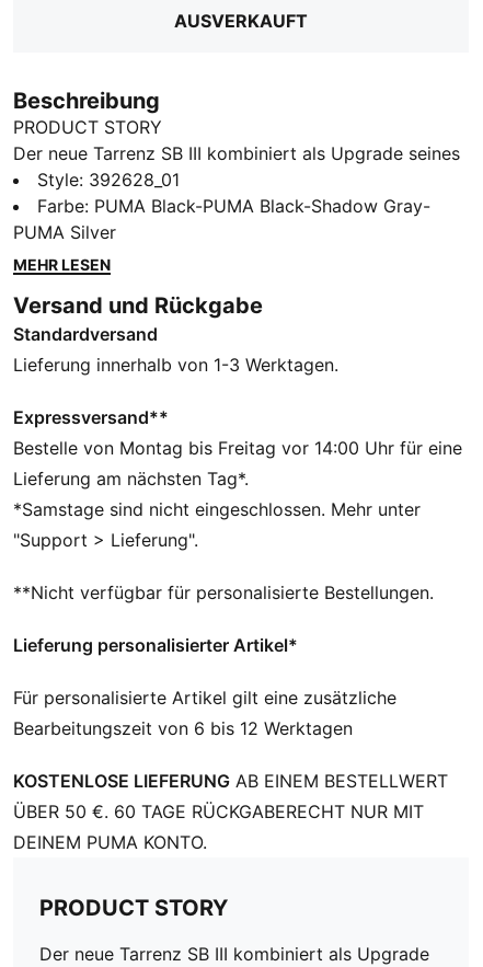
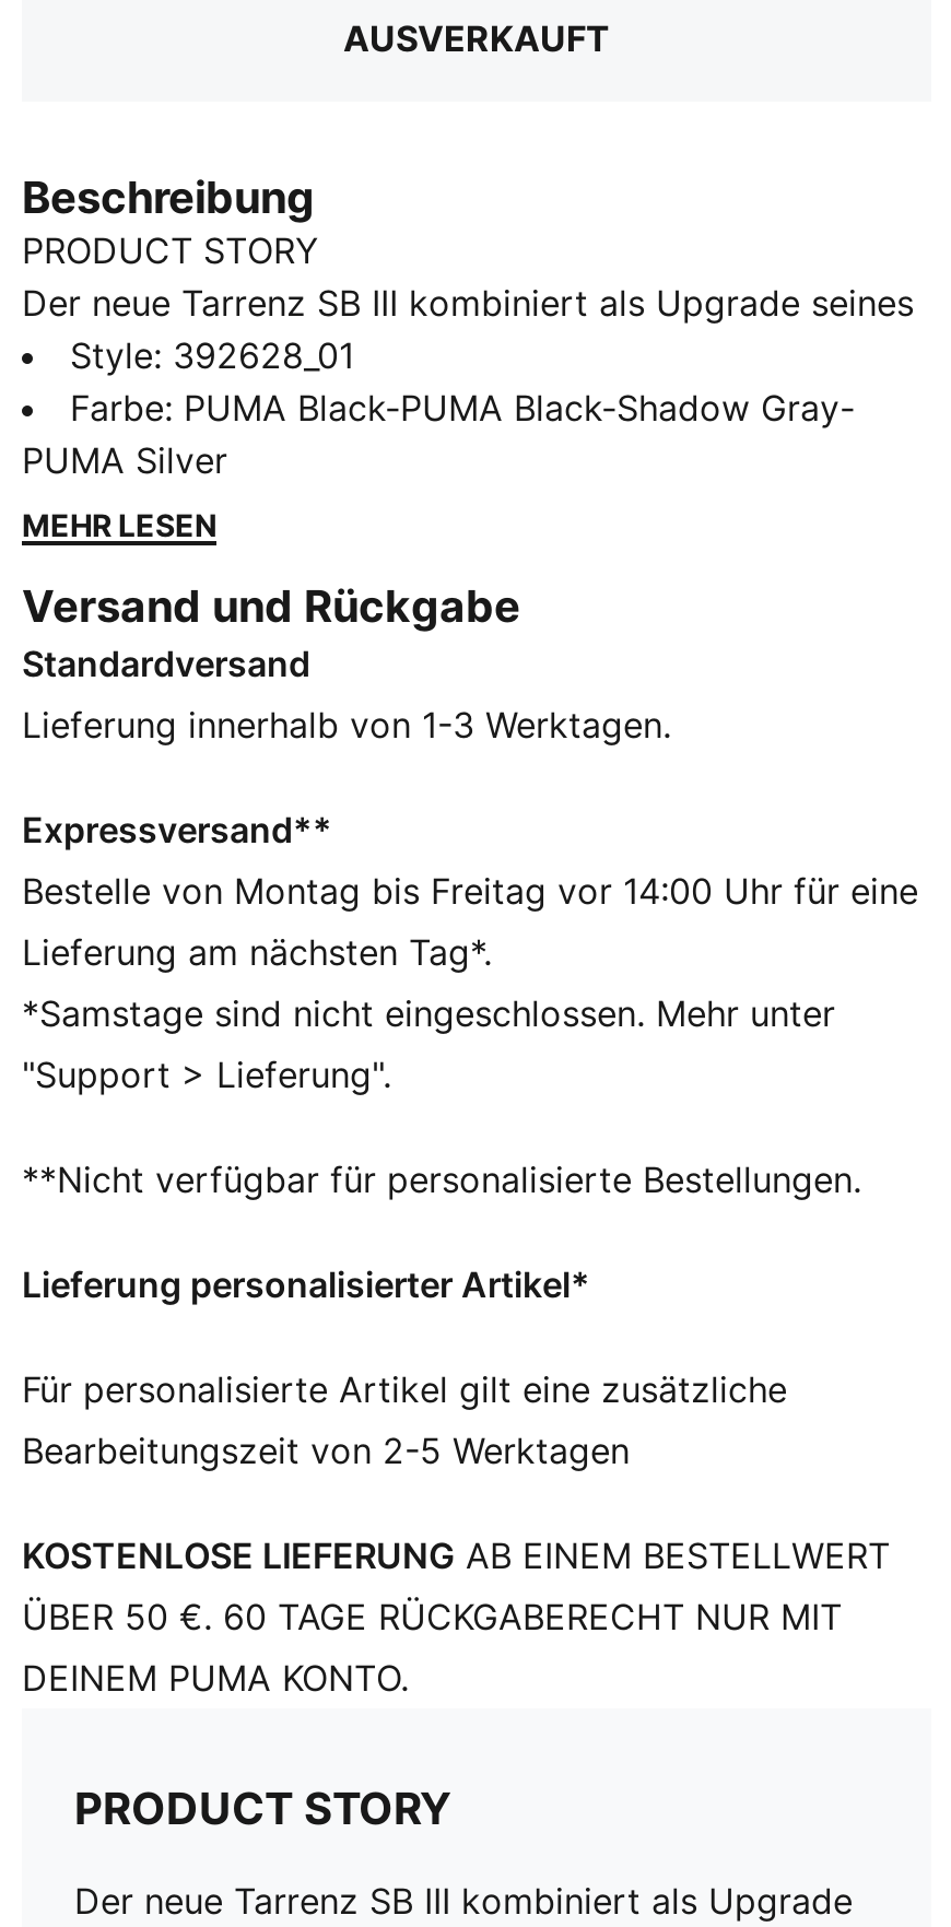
[13,717,353,739] Bearbeitungszeit von 6 bis 12 Werktagen -> [22,1429,630,1472] Bearbeitungszeit von 2-5 Werktagen

